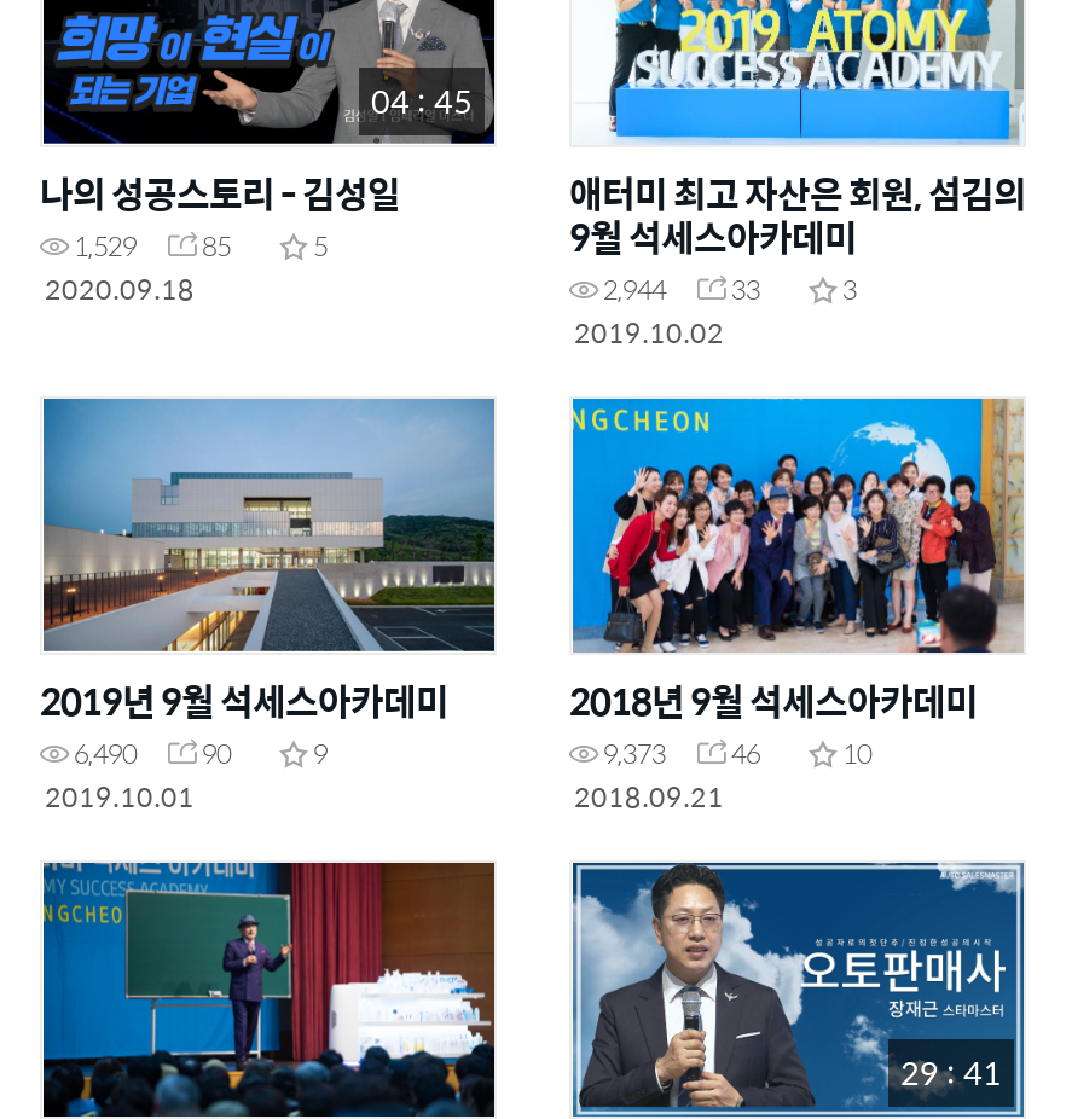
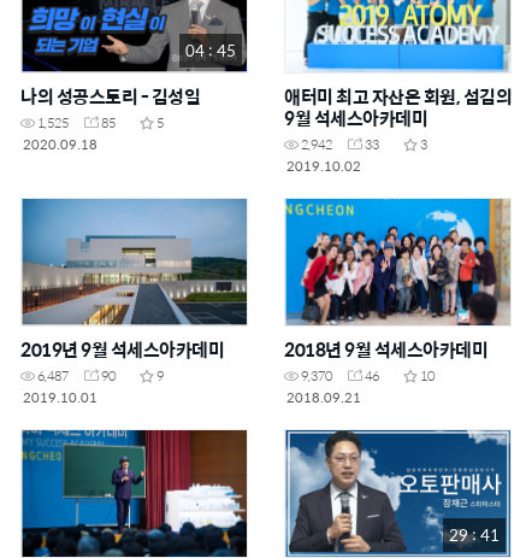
[74,225,328,266] 1,529 85 5 -> [37,112,164,133] 1,525 85 5
[603,268,857,309] 2,944 33 3 -> [301,134,427,154] 2,942 33 3
[74,733,328,774] 6,490 90 9 -> [37,365,164,386] 6,487 90 9
[603,733,666,774] 9,373 -> [301,365,332,386] 9,370

